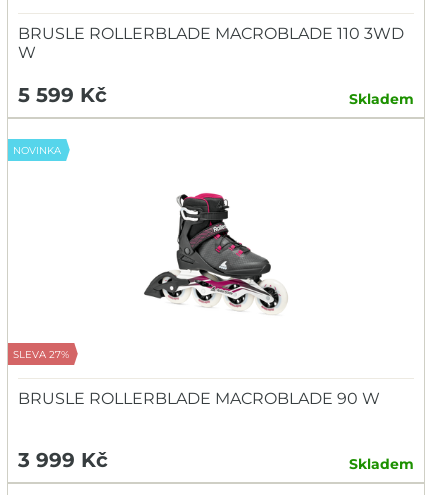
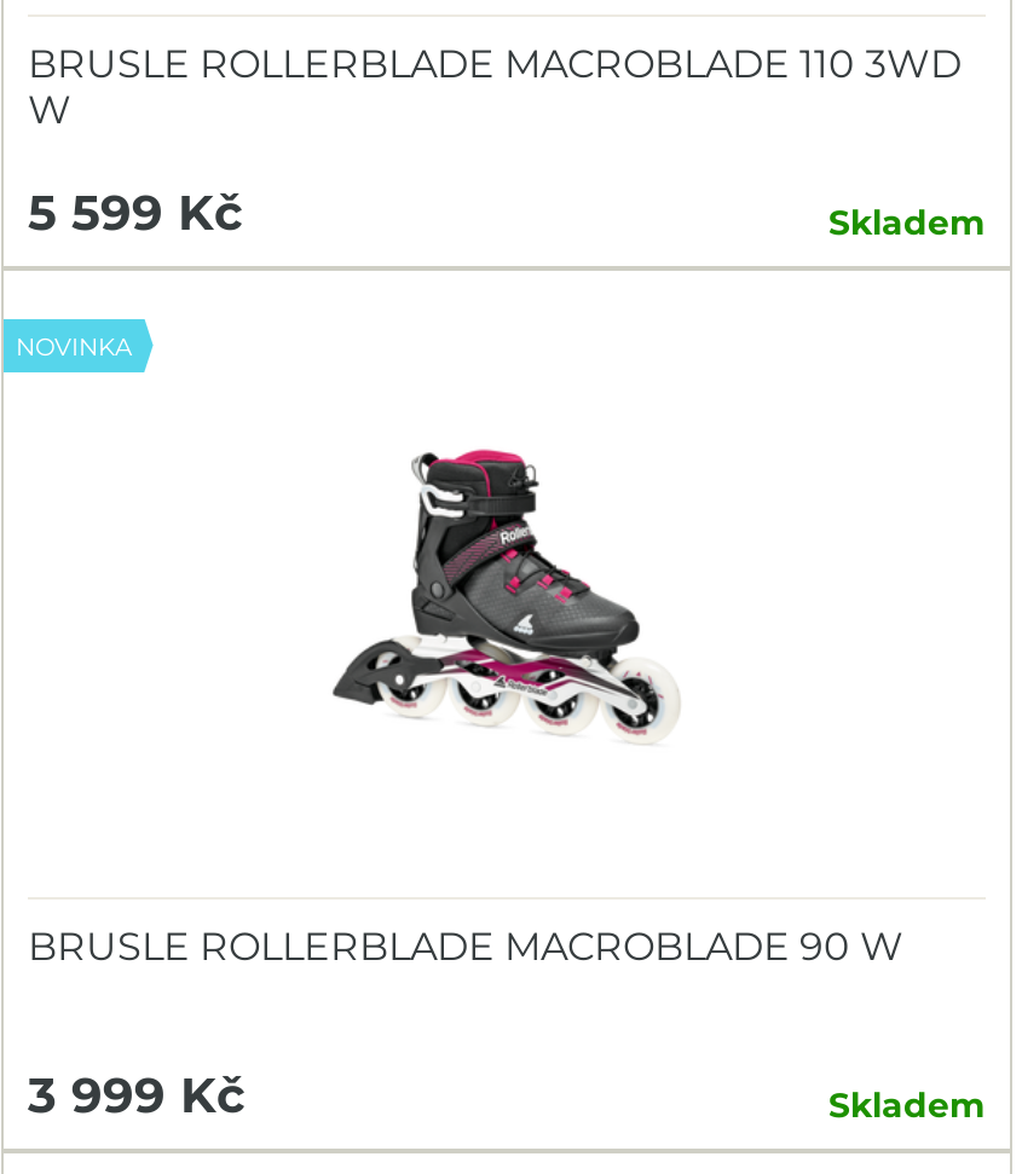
[13,348,69,361] SLEVA 27% -> none

